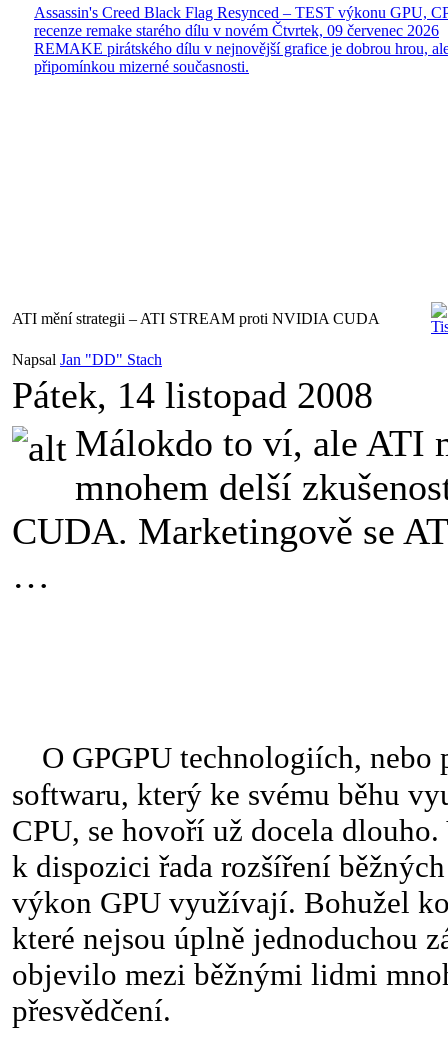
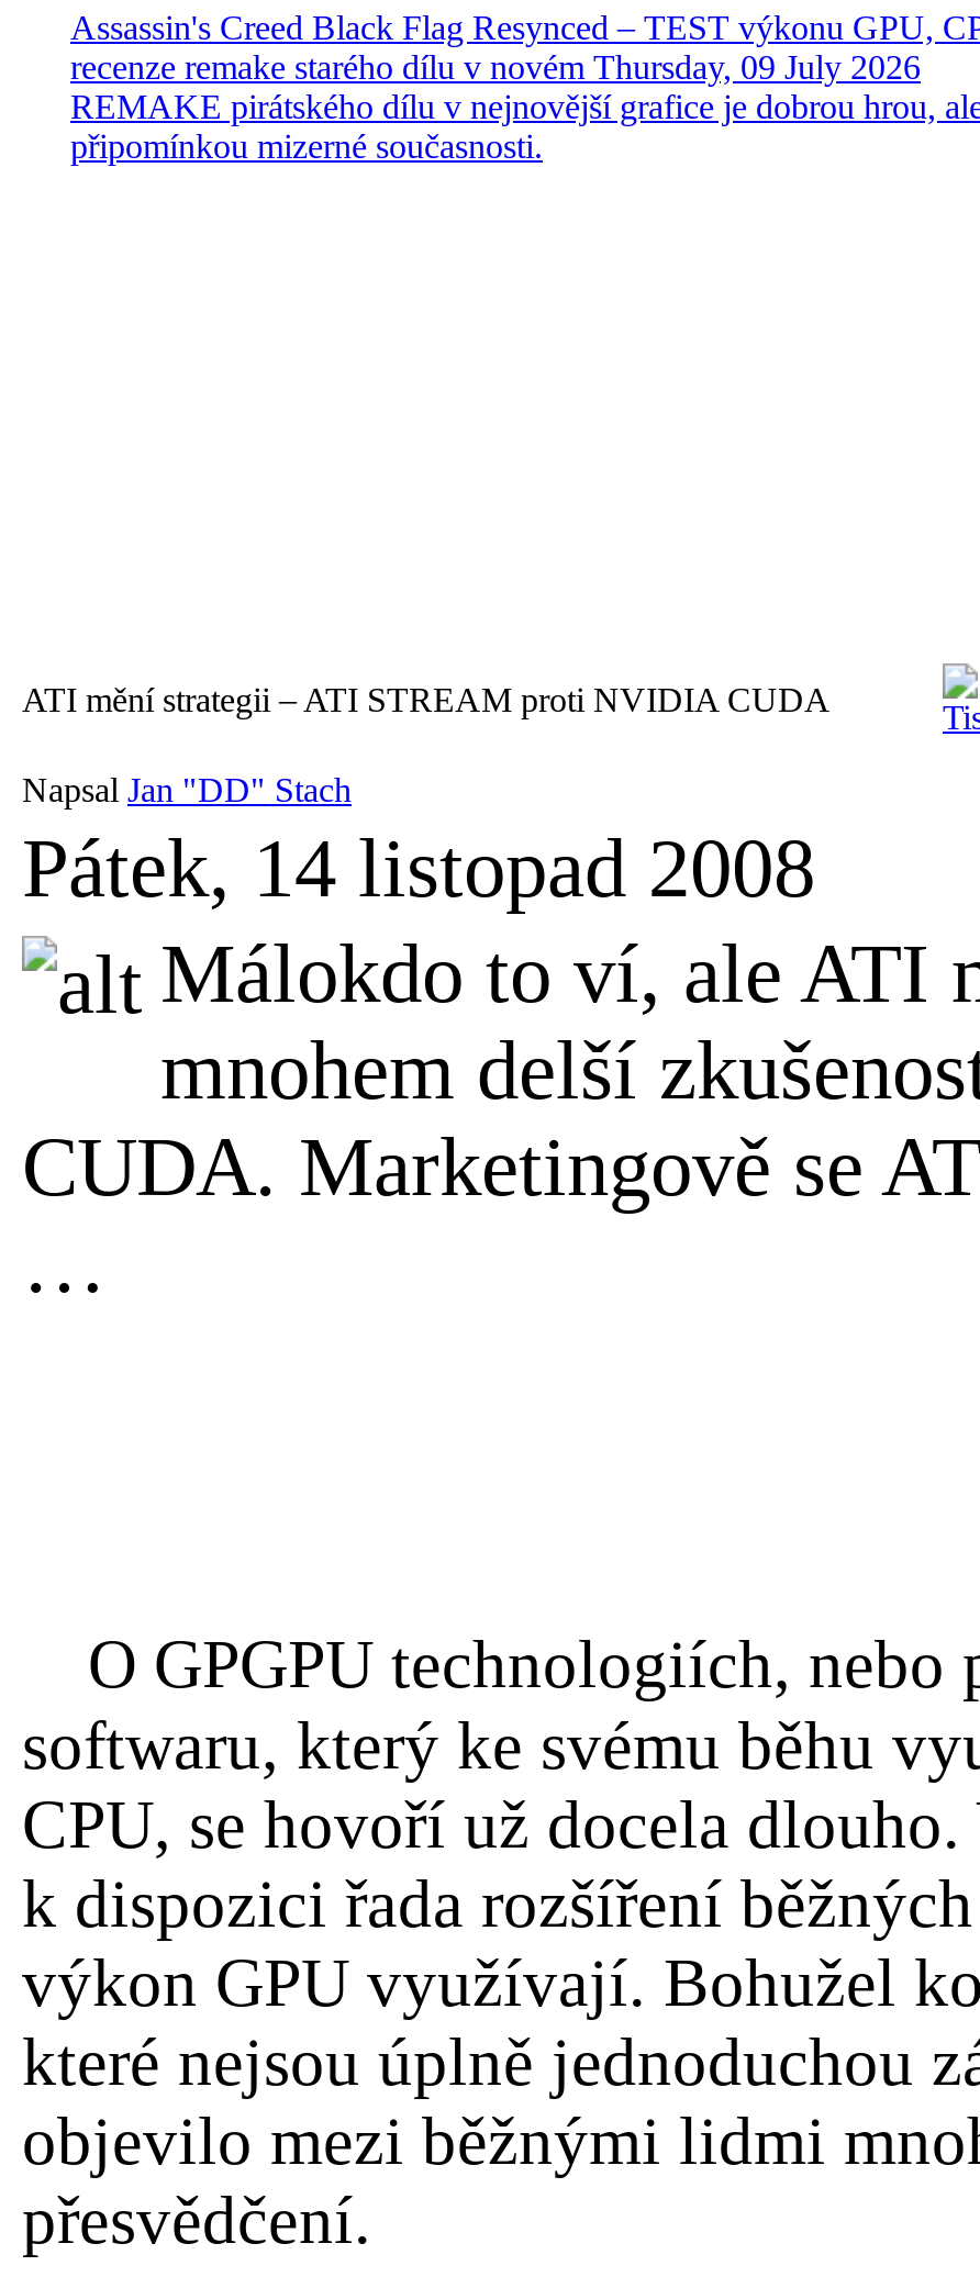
[34,22,439,39] recenze remake starého dílu v novém Čtvrtek, 09 červenec 2026 -> [70,48,921,85] recenze remake starého dílu v novém Thursday, 09 July 2026

